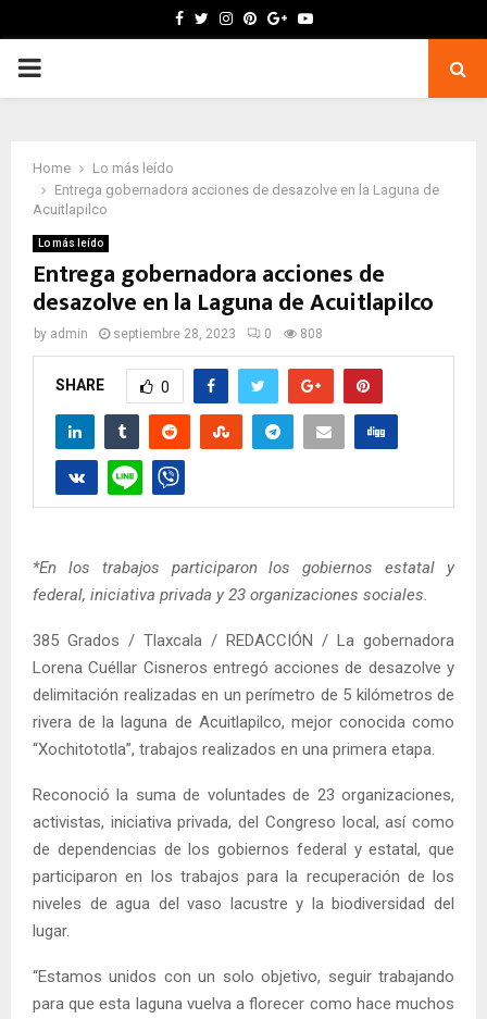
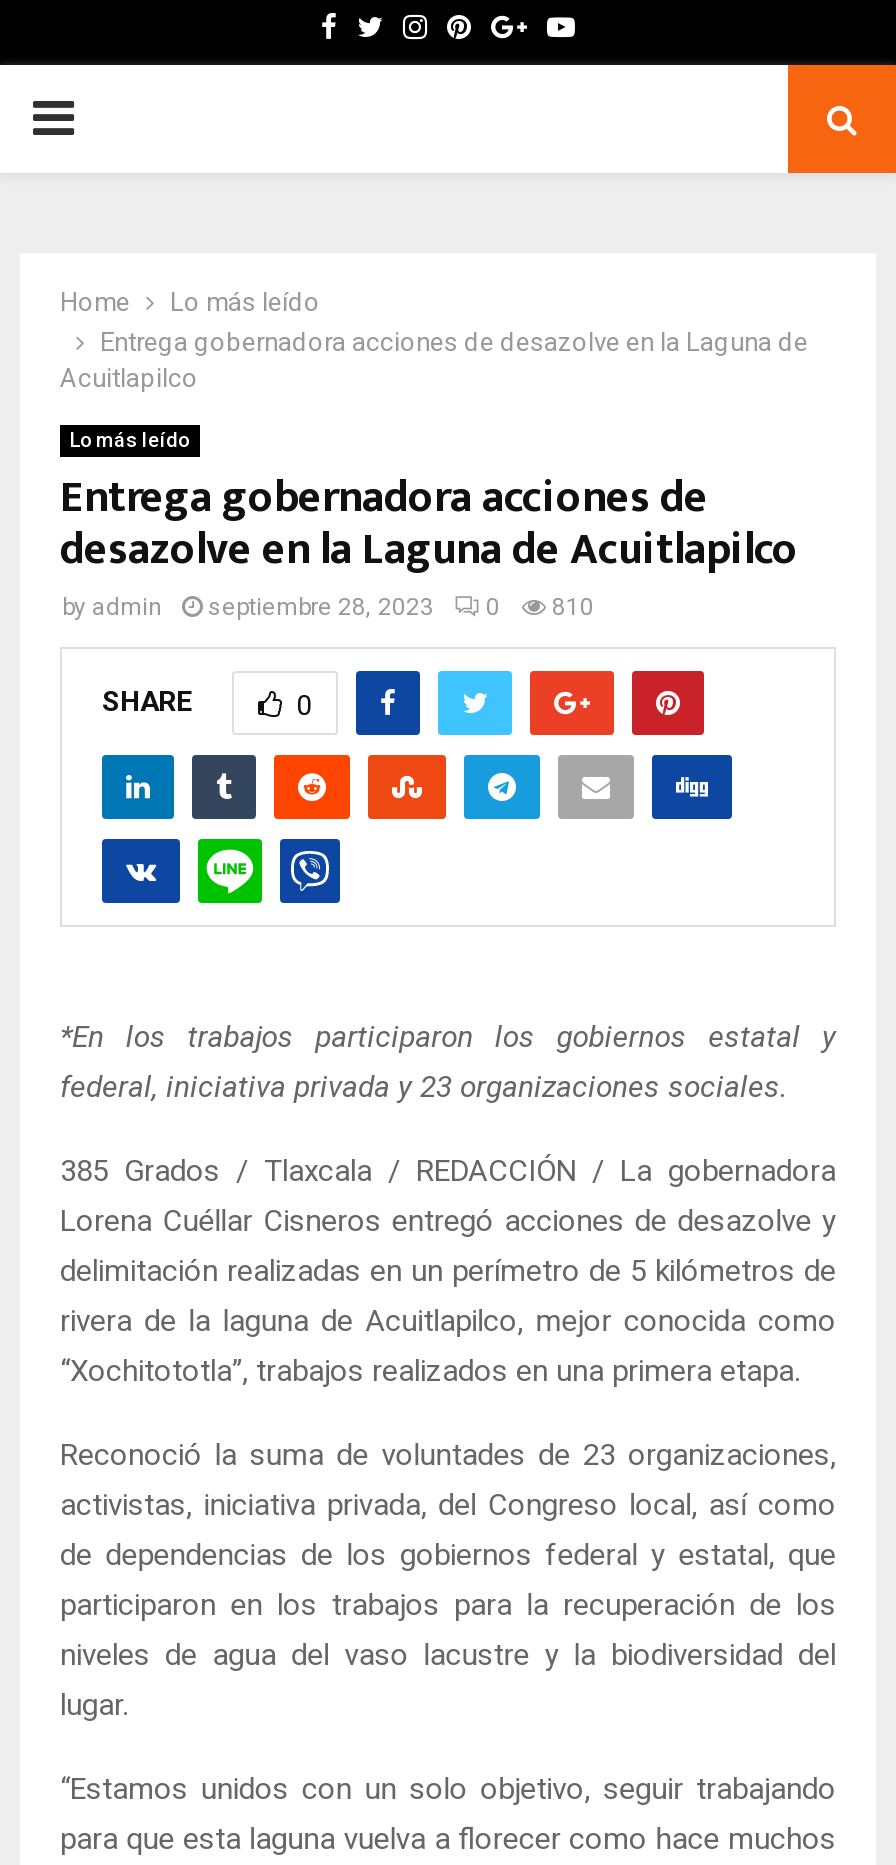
[34,326,323,341] by admin septiembre 28, 2023 0 808 -> [62,593,594,621] by admin septiembre 28, 2023 0 810

